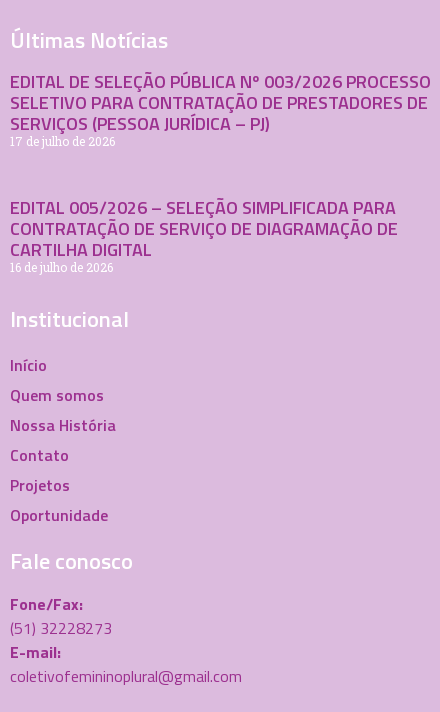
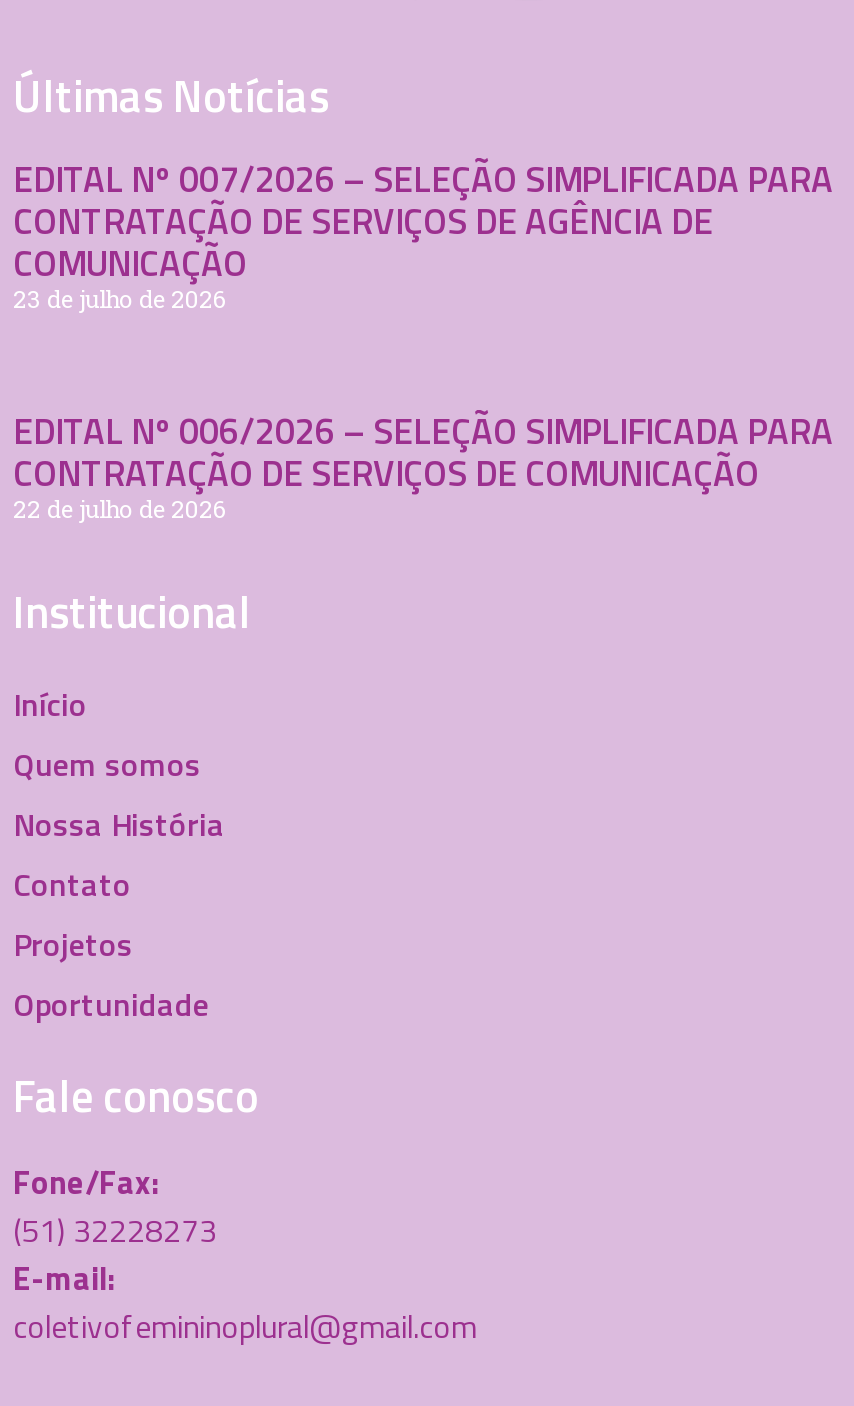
[10,68,431,149] EDITAL DE SELEÇÃO PÚBLICA Nº 003/2026 PROCESSO | SELETIVO PARA CONTRATAÇÃO DE PRESTADORES DE | SERVIÇOS (PESSOA JURÍDICA – PJ) | 17 de julho de 2026 -> [13,151,833,313] EDITAL Nº 007/2026 – SELEÇÃO SIMPLIFICADA PARA | CONTRATAÇÃO DE SERVIÇOS DE AGÊNCIA DE | COMUNICAÇÃO | 23 de julho de 2026
[10,194,398,275] EDITAL 005/2026 – SELEÇÃO SIMPLIFICADA PARA | CONTRATAÇÃO DE SERVIÇO DE DIAGRAMAÇÃO DE | CARTILHA DIGITAL | 16 de julho de 2026 -> [13,403,833,523] EDITAL Nº 006/2026 – SELEÇÃO SIMPLIFICADA PARA | CONTRATAÇÃO DE SERVIÇOS DE COMUNICAÇÃO | 22 de julho de 2026

